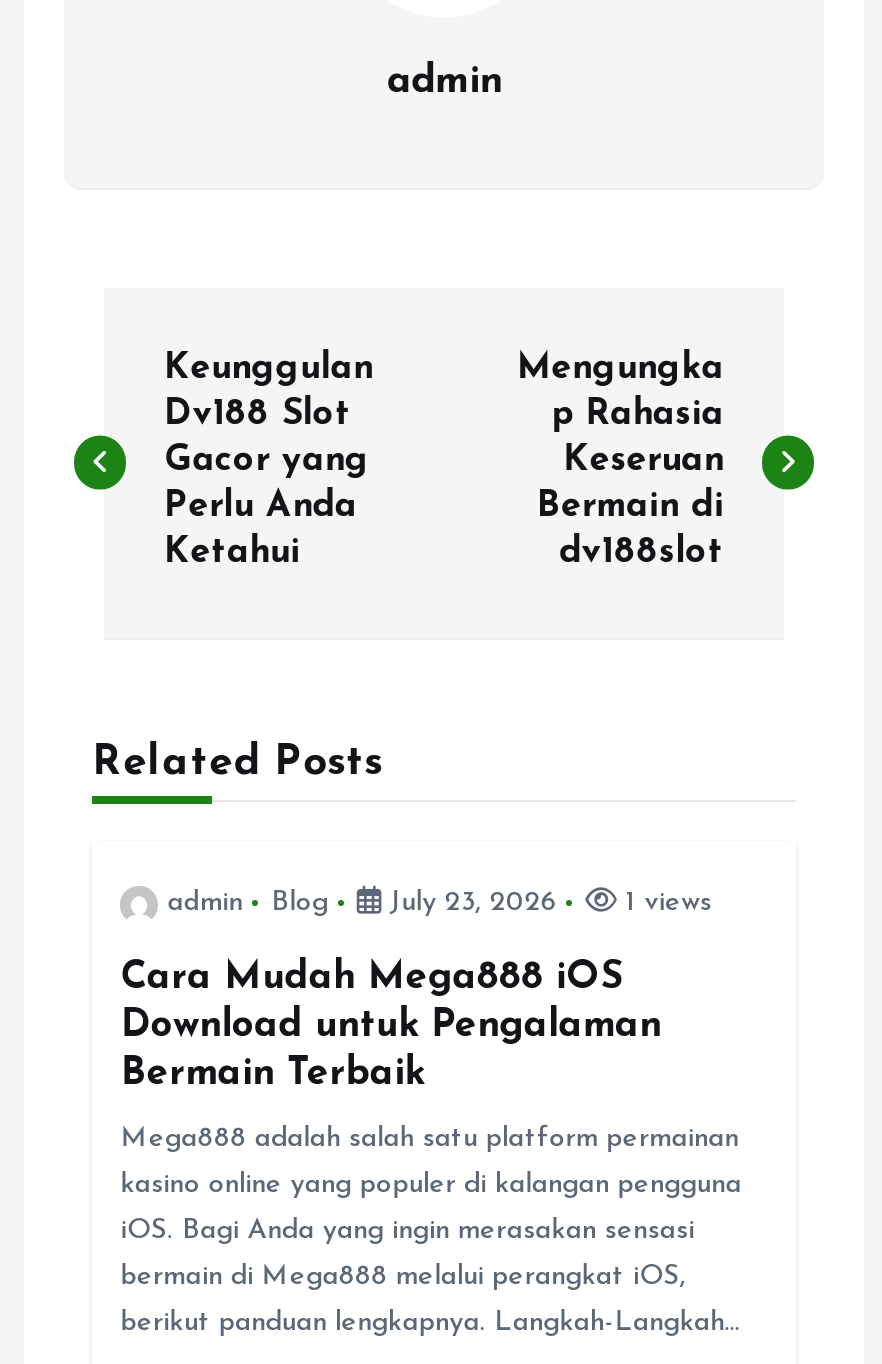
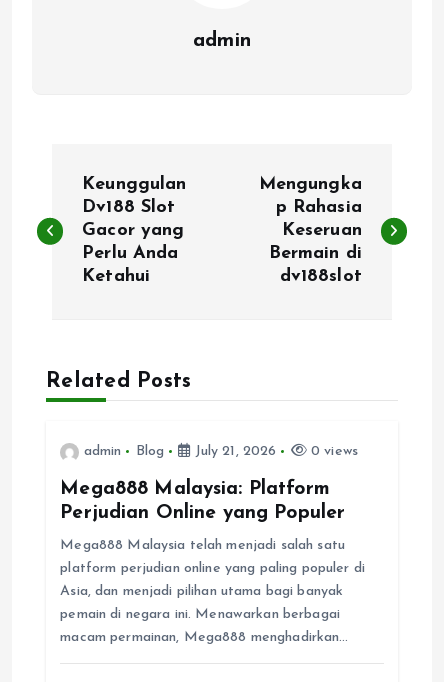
[381,888,712,918] July 23, 2026 | 1 views -> [190,444,358,459] July 21, 2026 | 0 views
[120,958,662,1094] Cara Mudah Mega888 iOS | Download untuk Pengalaman | Bermain Terbaik -> [60,479,345,523] Mega888 Malaysia: Platform | Perjudian Online yang Populer
[120,1124,739,1154] Mega888 adalah salah satu platform permainan -> [60,538,345,553] Mega888 Malaysia telah menjadi salah satu
[120,1170,742,1200] kasino online yang populer di kalangan pengguna -> [60,561,365,576] platform perjudian online yang paling populer di
[120,1216,695,1246] iOS. Bagi Anda yang ingin merasakan sensasi -> [60,584,343,599] Asia, dan menjadi pilihan utama bagi banyak
[120,1262,686,1292] bermain di Mega888 melalui perangkat iOS, -> [60,607,340,622] pemain di negara ini. Menawarkan berbagai
[120,1308,743,1338] berikut panduan lengkapnya. Langkah-Langkah… -> [60,630,349,645] macam permainan, Mega888 menghadirkan…

